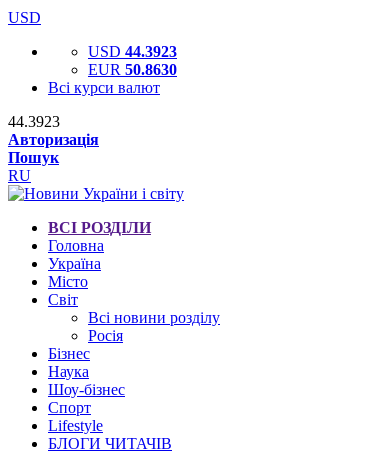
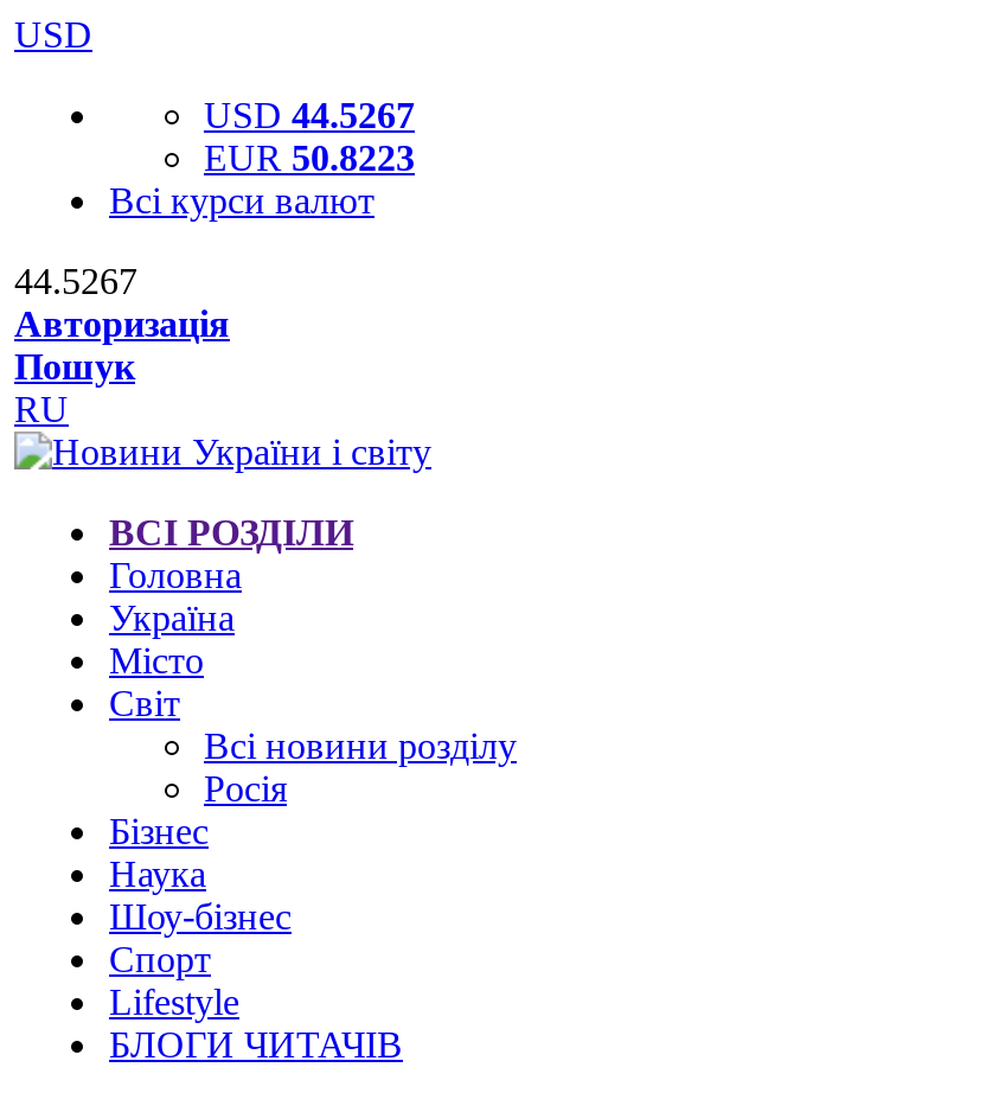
[88,43,177,60] USD 44.3923 -> [204,95,415,135] USD 44.5267
[88,61,177,78] EUR 50.8630 -> [204,138,415,178] EUR 50.8223
[8,113,60,130] 44.3923 -> [14,261,137,301] 44.5267

